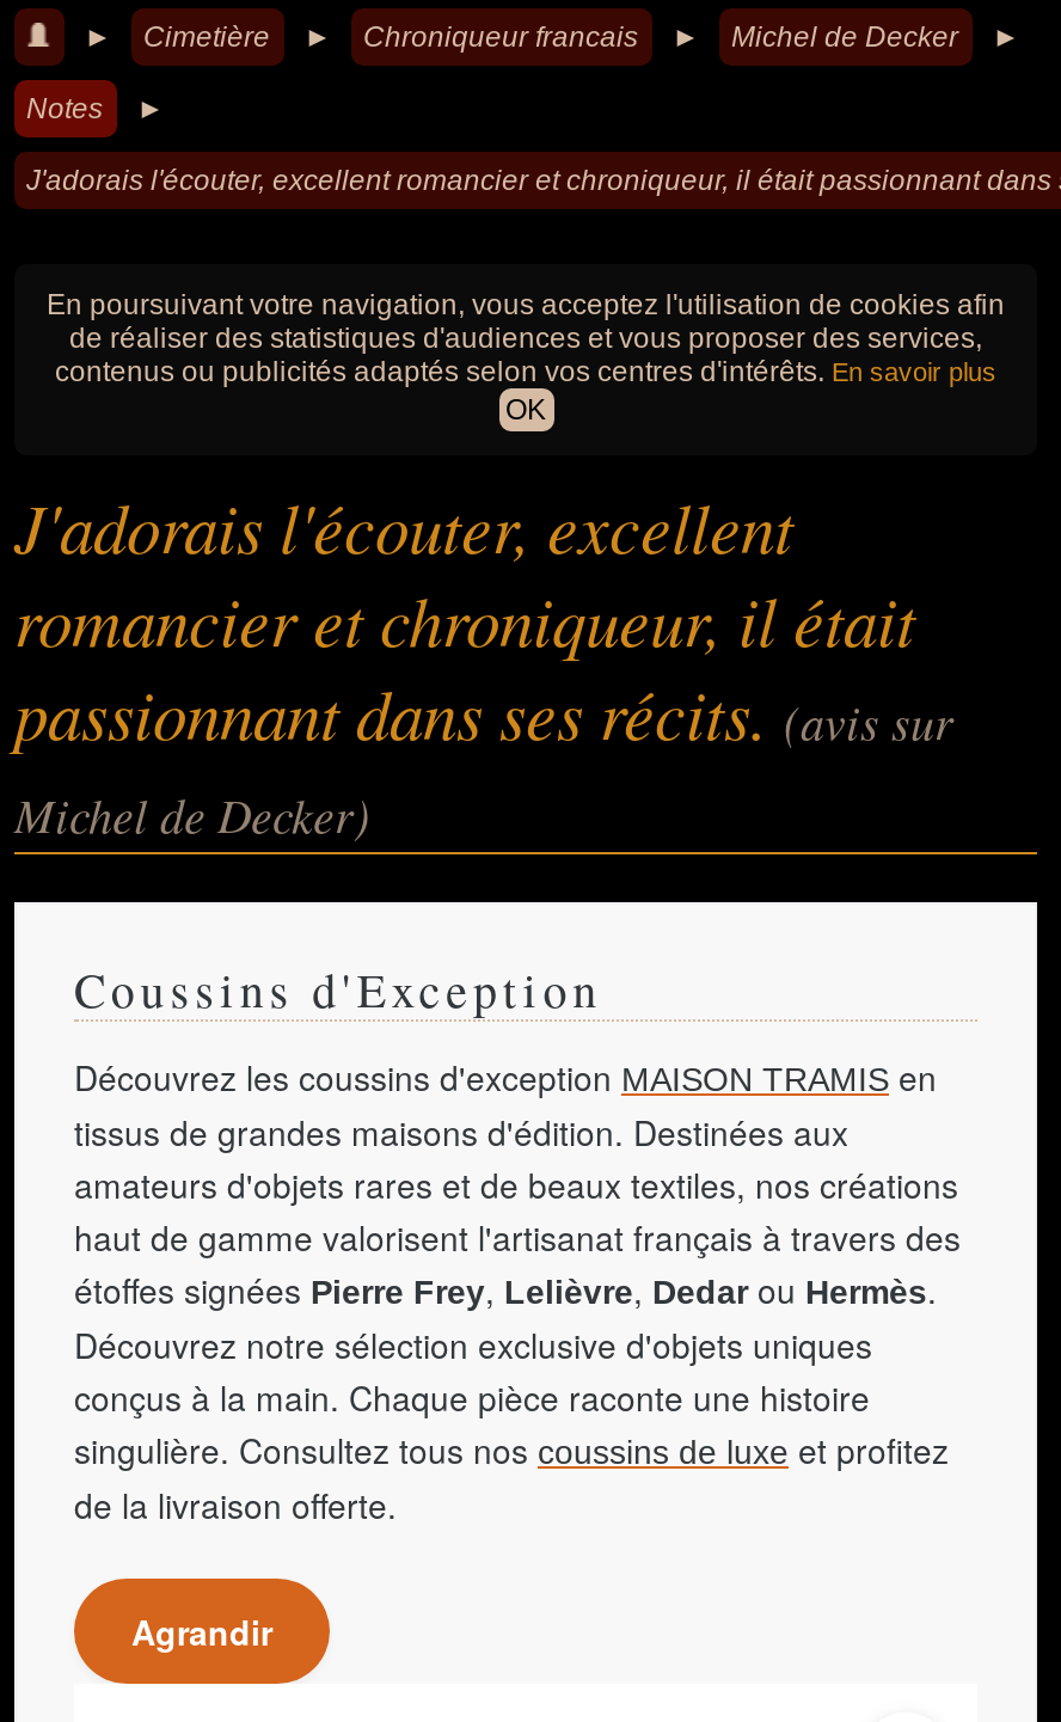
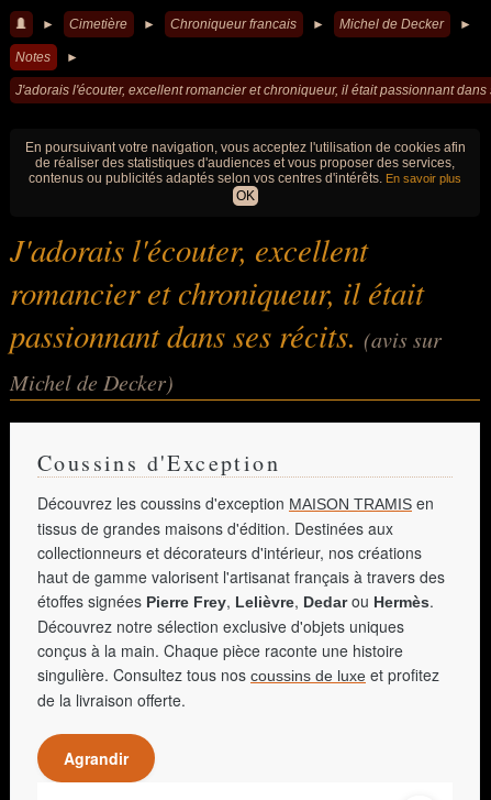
[74,1160,958,1208] amateurs d'objets rares et de beaux textiles, nos créations -> [37,541,422,563] collectionneurs et décorateurs d'intérieur, nos créations

